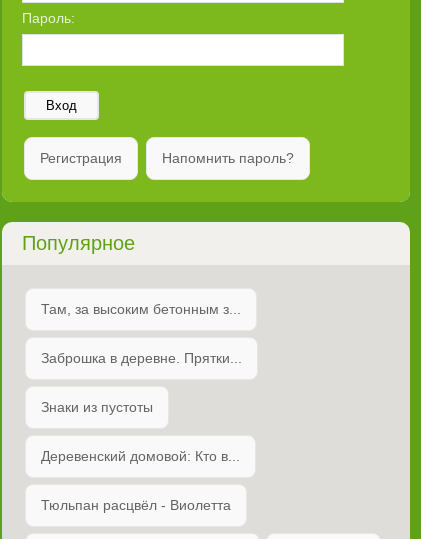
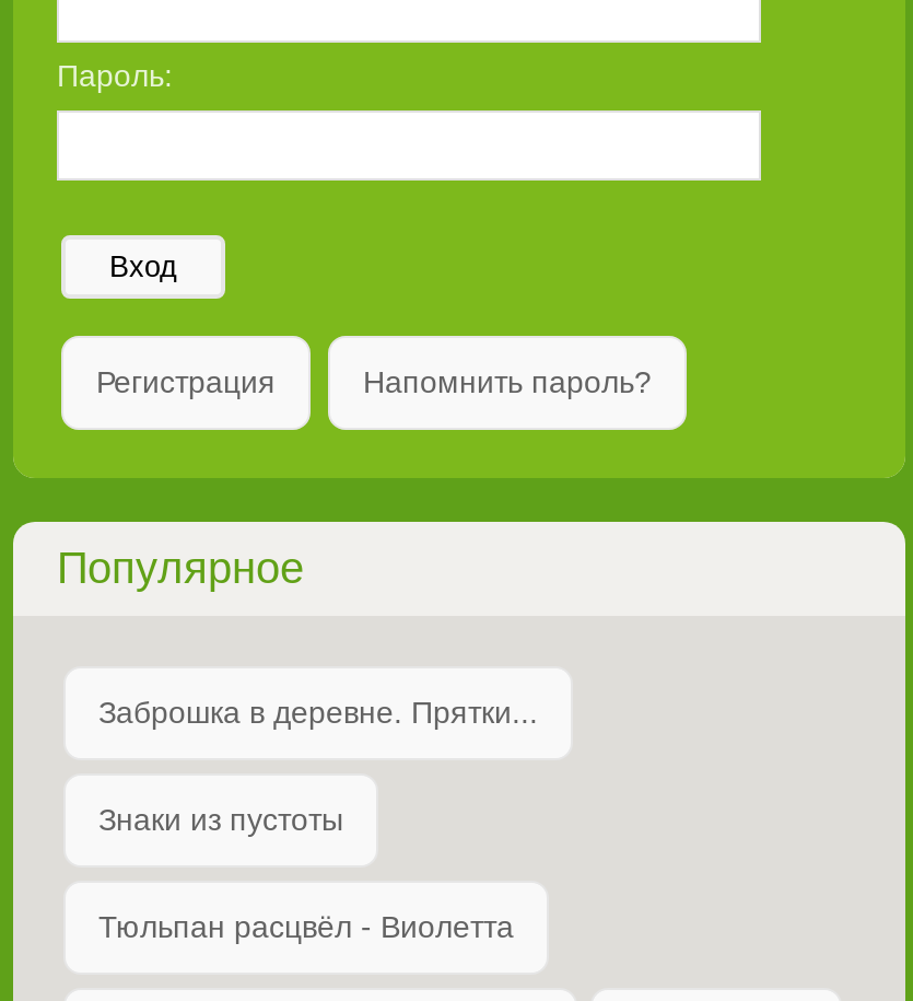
[41,301,241,317] Там, за высоким бетонным з... -> none
[41,448,240,464] Деревенский домовой: Кто в... -> none

